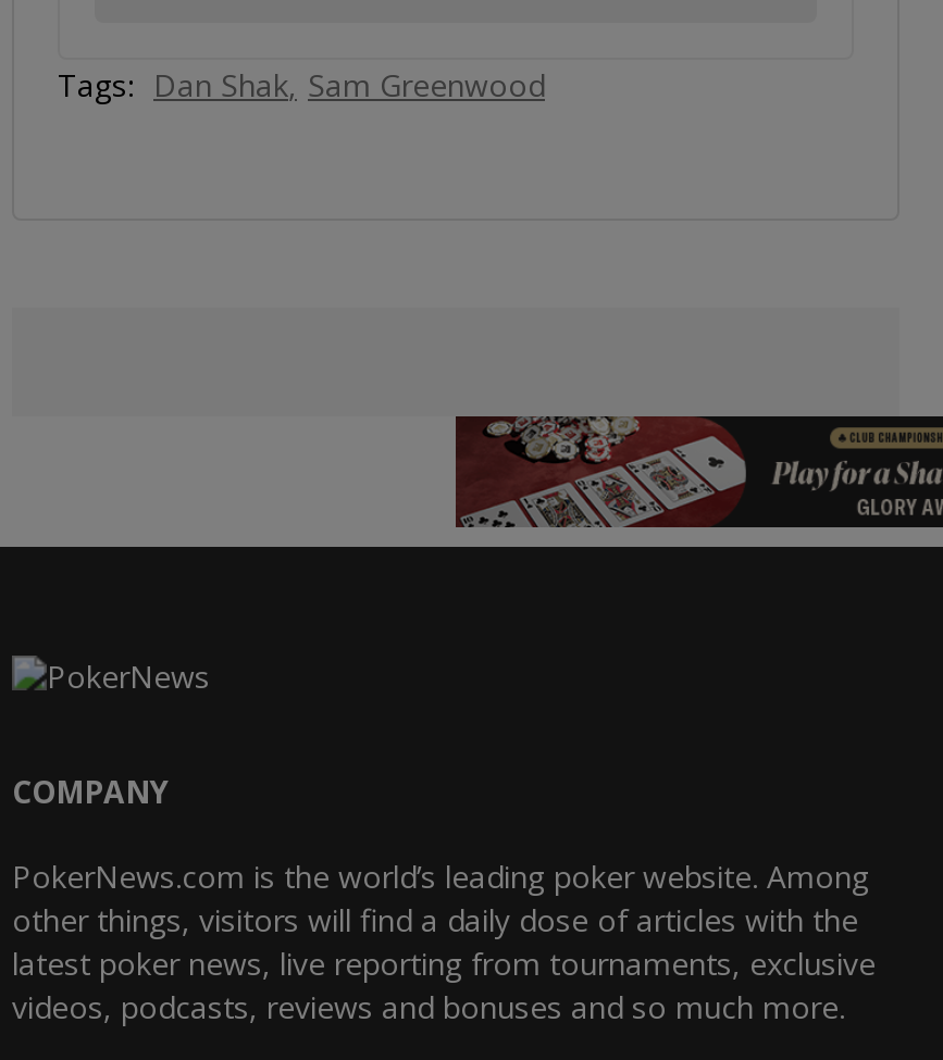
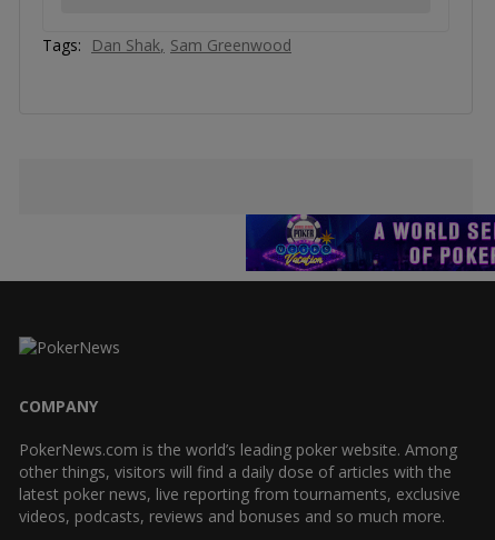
[454,414,936,529] [image] -> [245,213,492,272] [image]

